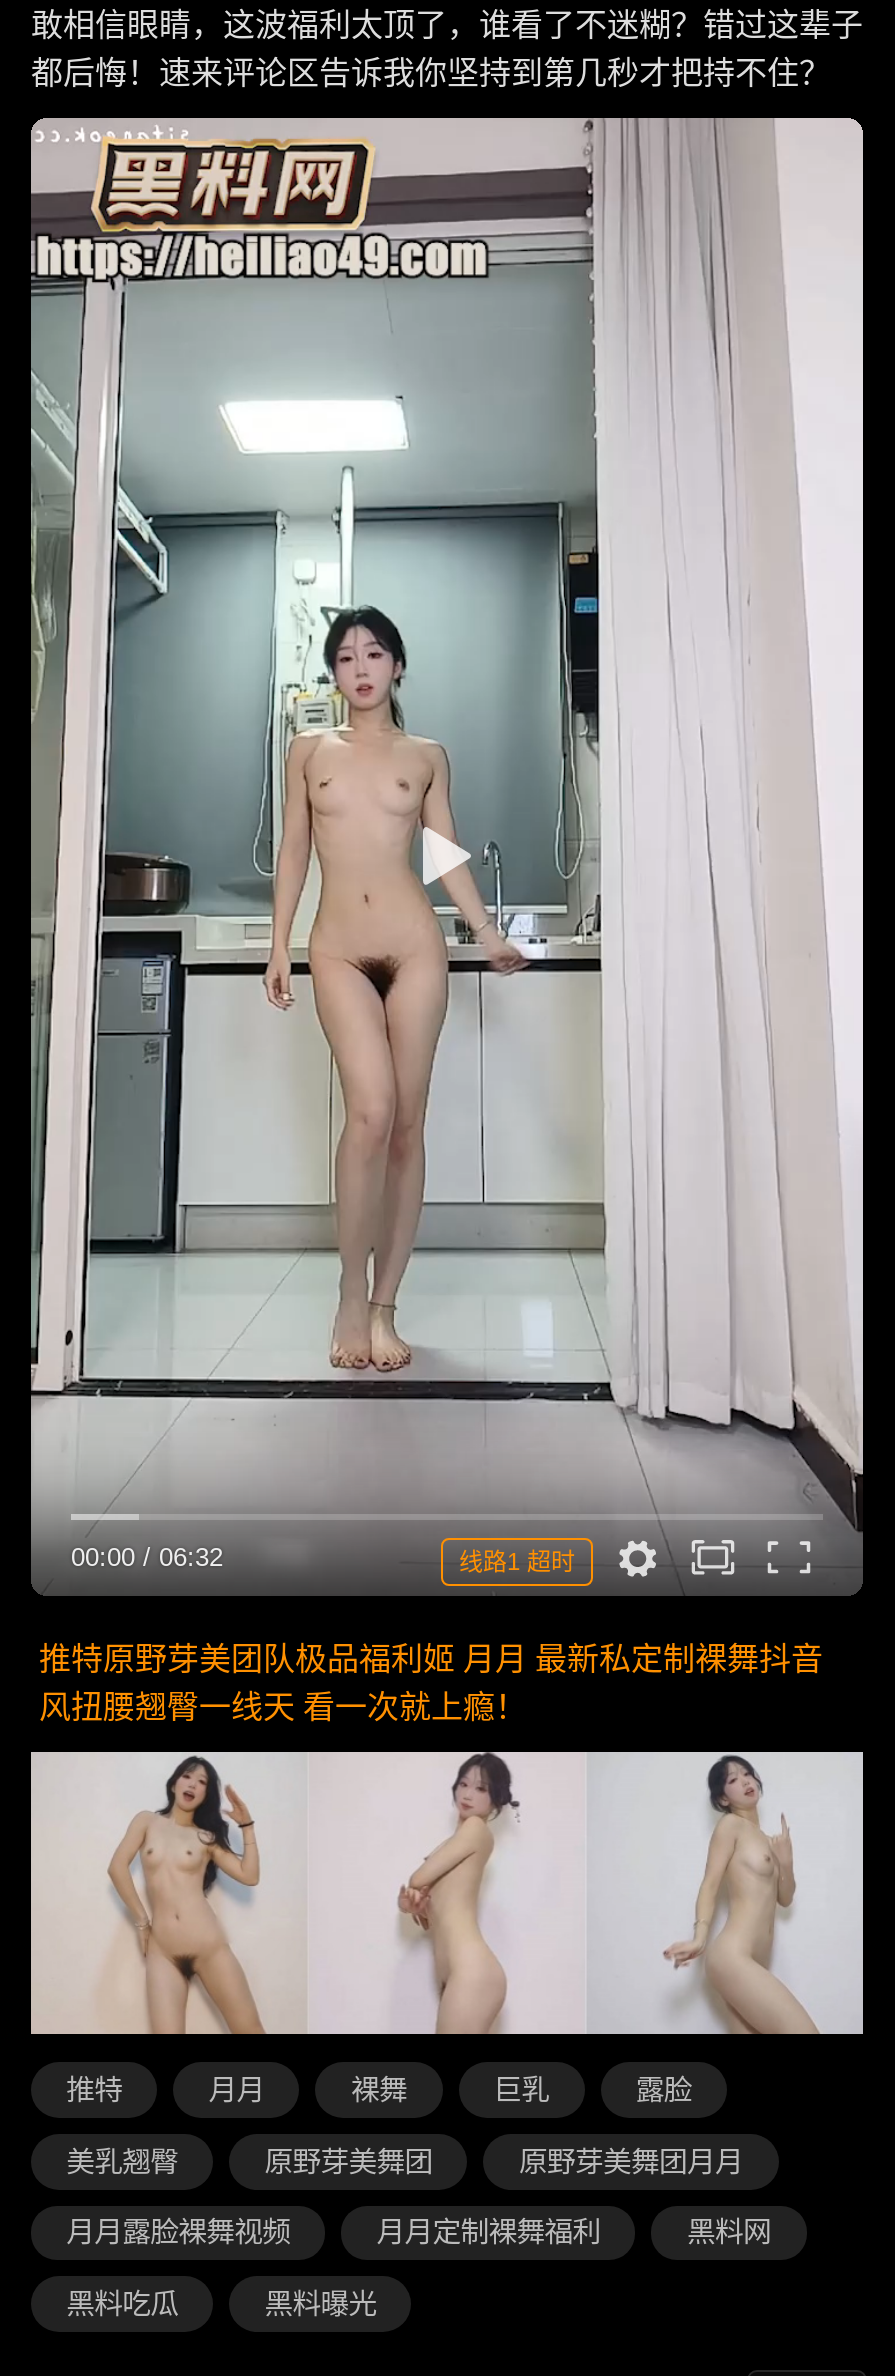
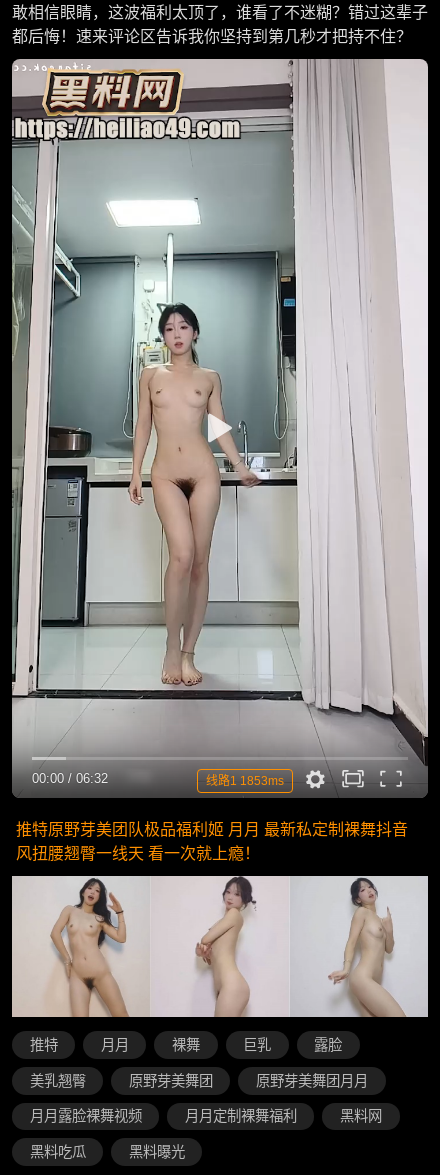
[459,1548,575,1576] 线路1 超时 -> [206,774,284,788] 线路1 1853ms

